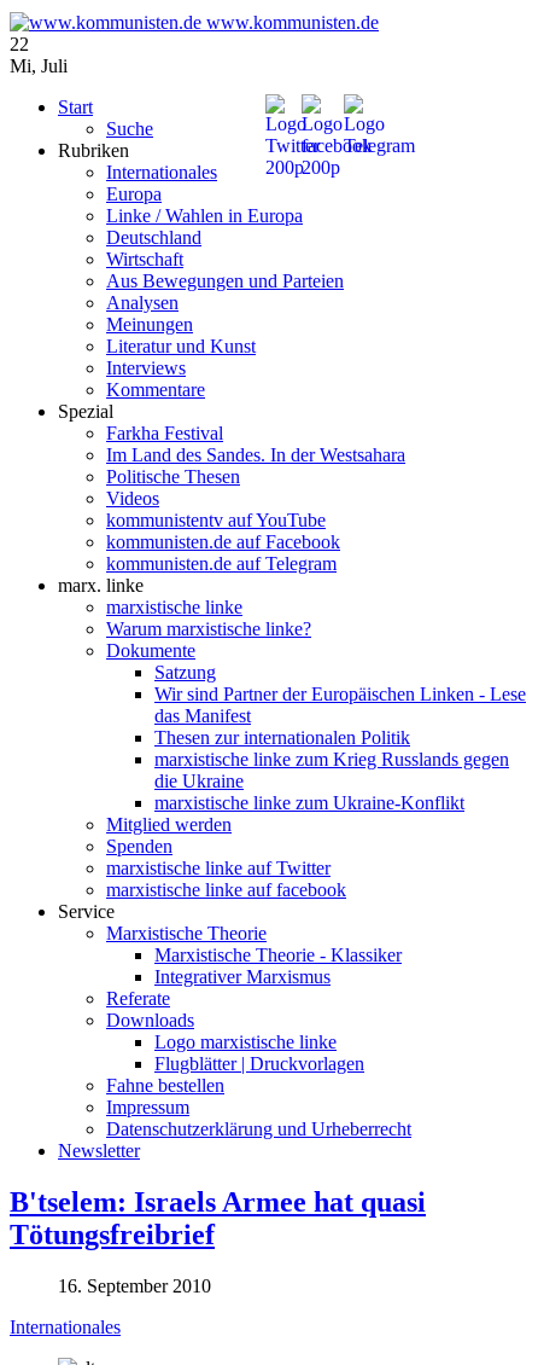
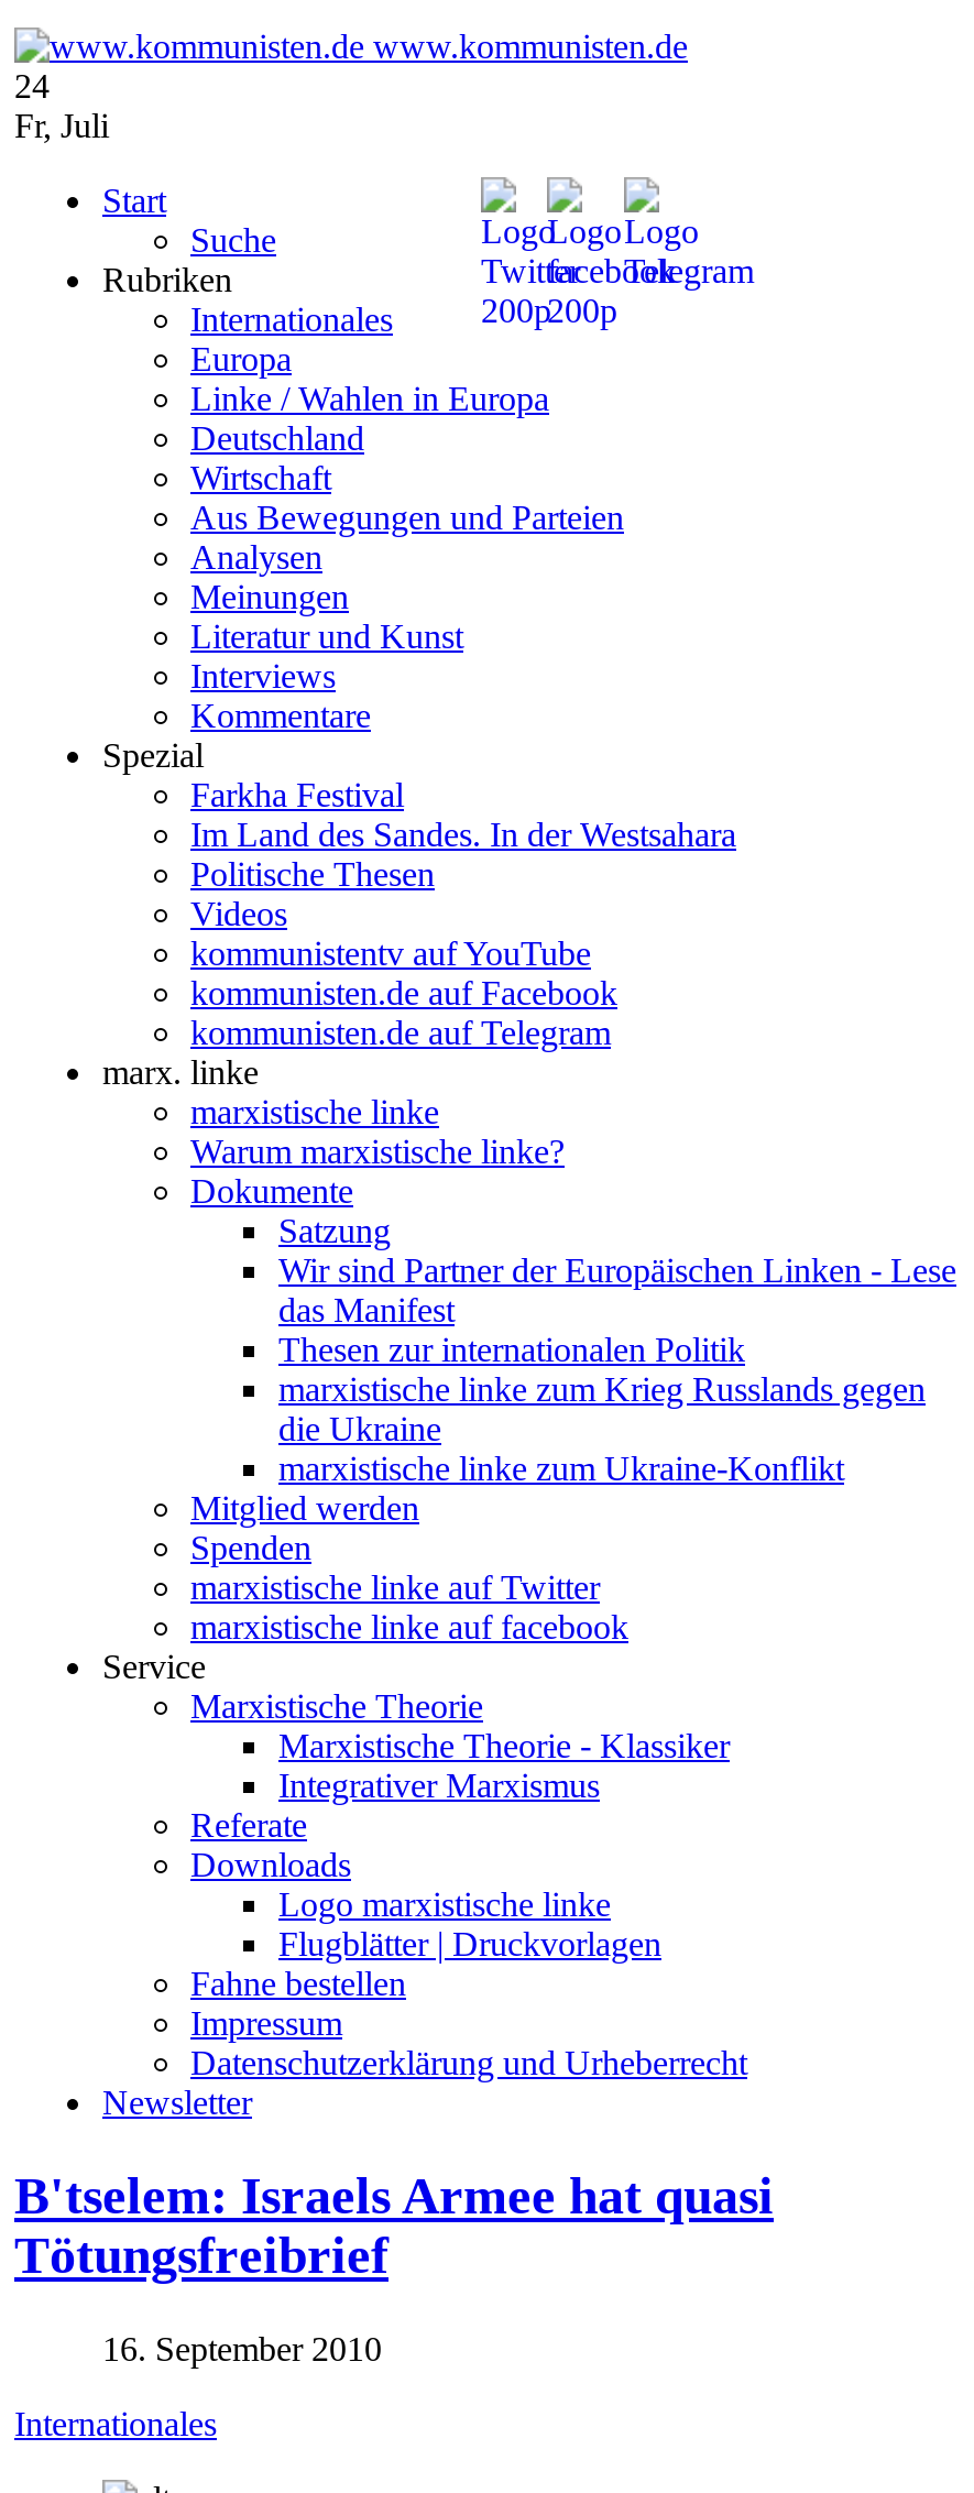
[10,34,29,54] 22 -> [14,67,50,104] 24
[10,55,68,76] Mi, Juli -> [14,106,109,144] Fr, Juli

